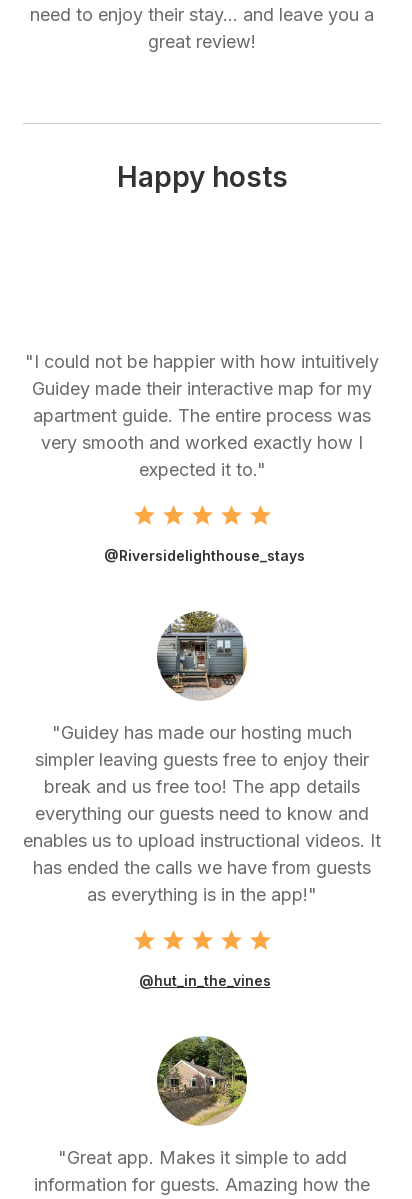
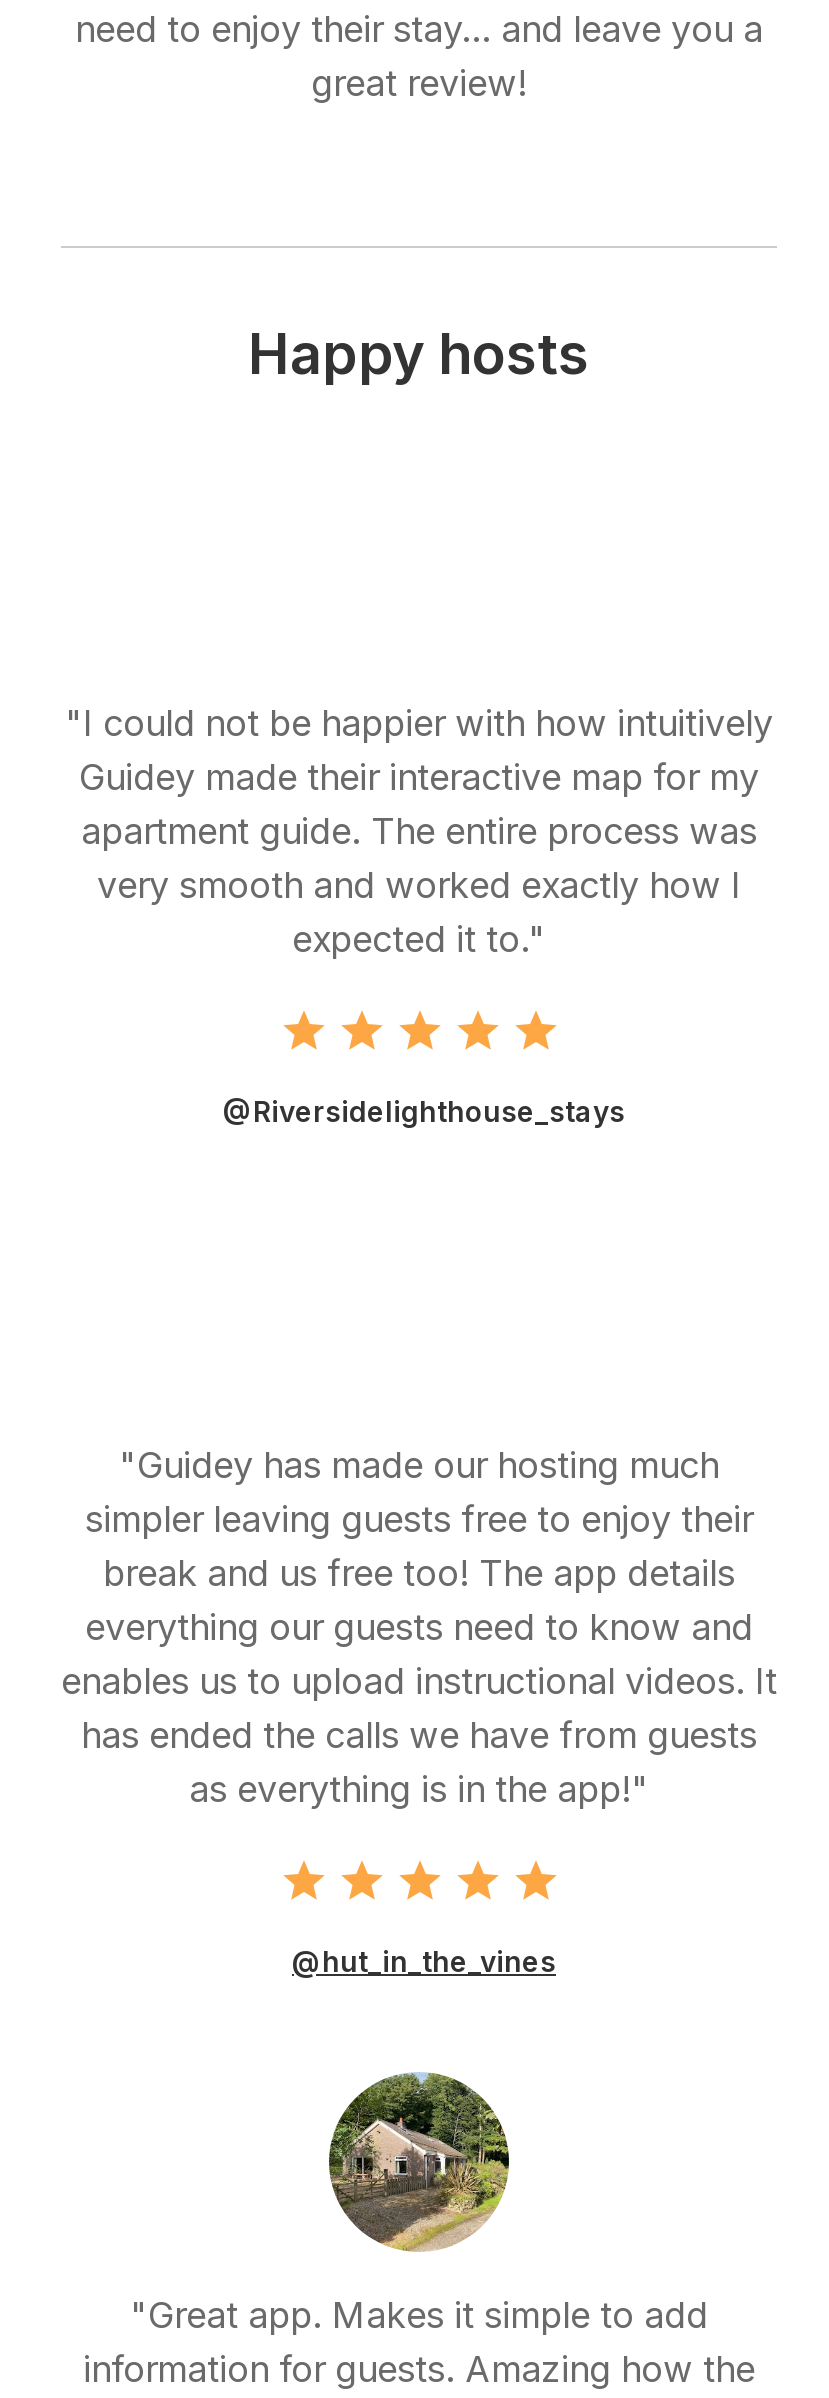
[156,610,248,701] [image] -> none

